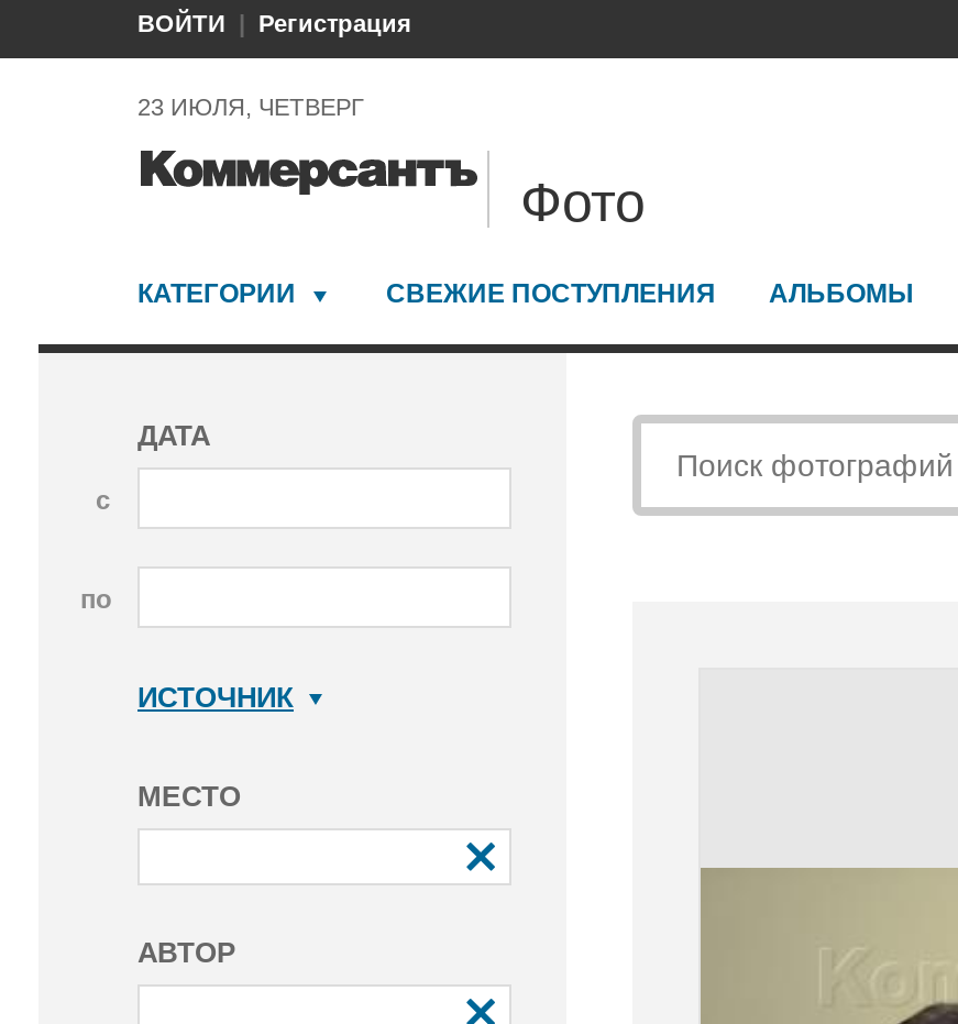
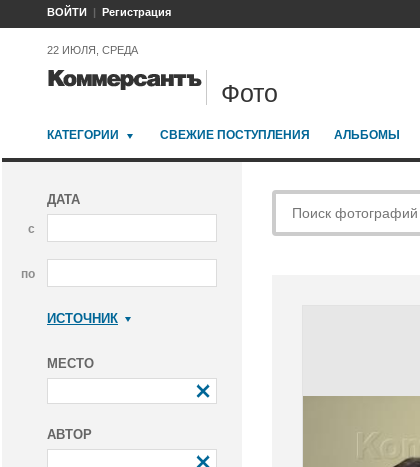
[137,93,364,120] 23 ИЮЛЯ, ЧЕТВЕРГ -> [47,44,138,56] 22 ИЮЛЯ, СРЕДА

